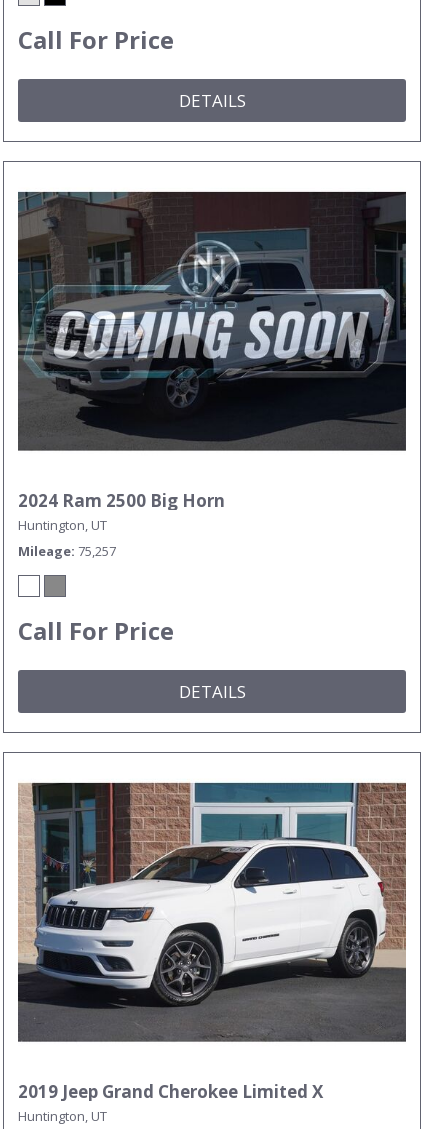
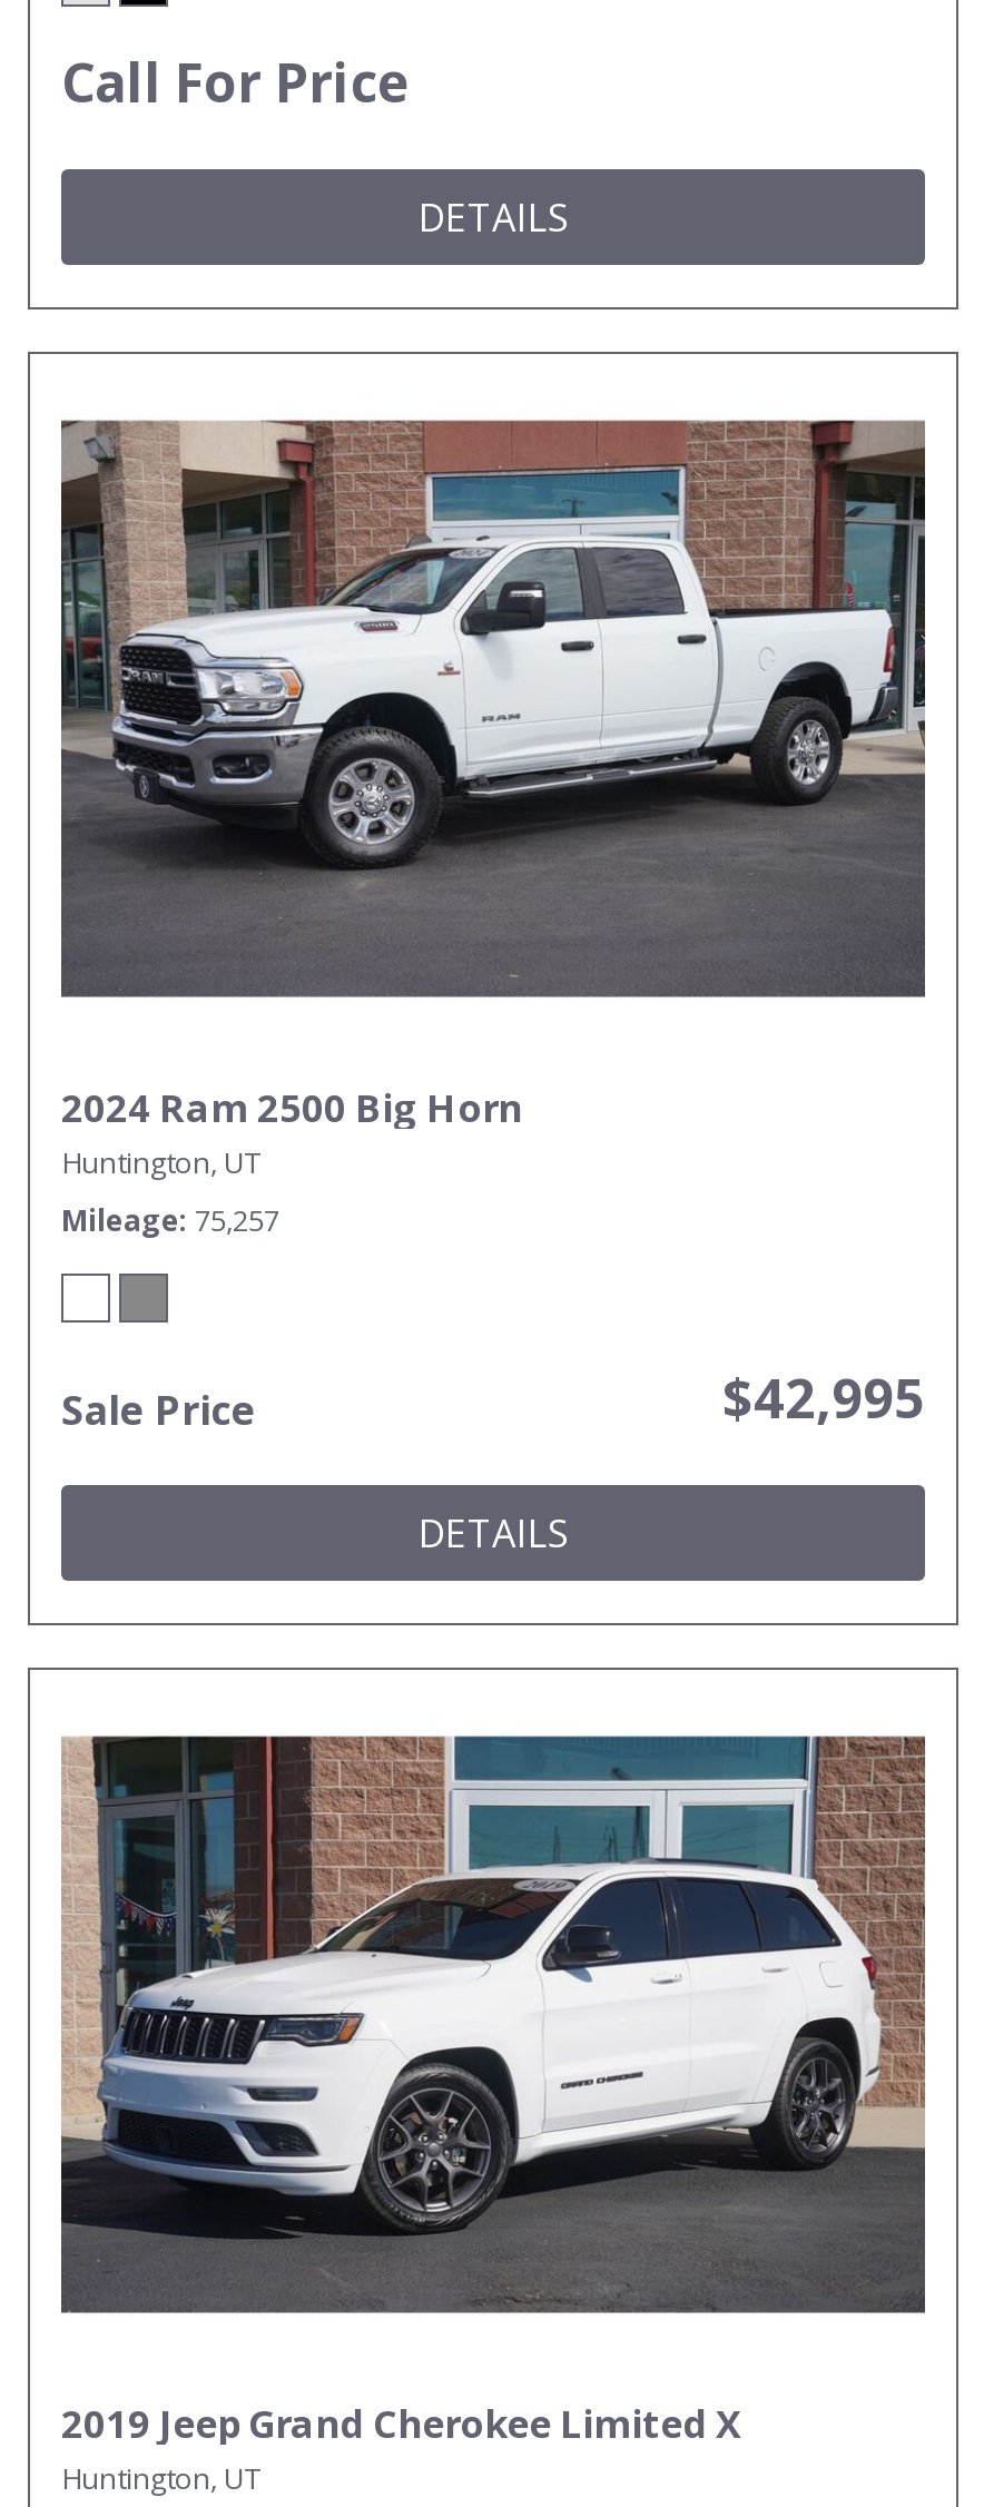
[18,191,406,449] [image] -> [61,419,927,991] [image]
[18,614,174,647] Call For Price -> [61,1360,925,1436] Sale Price | $42,995

